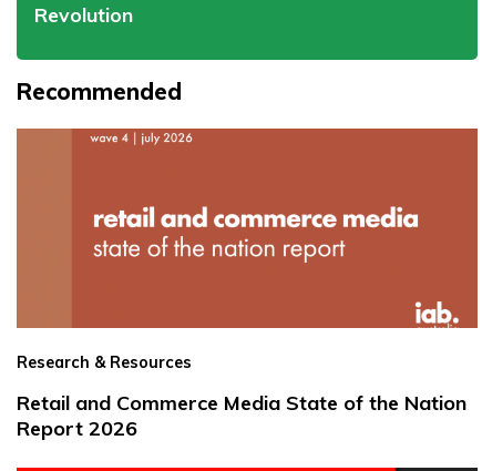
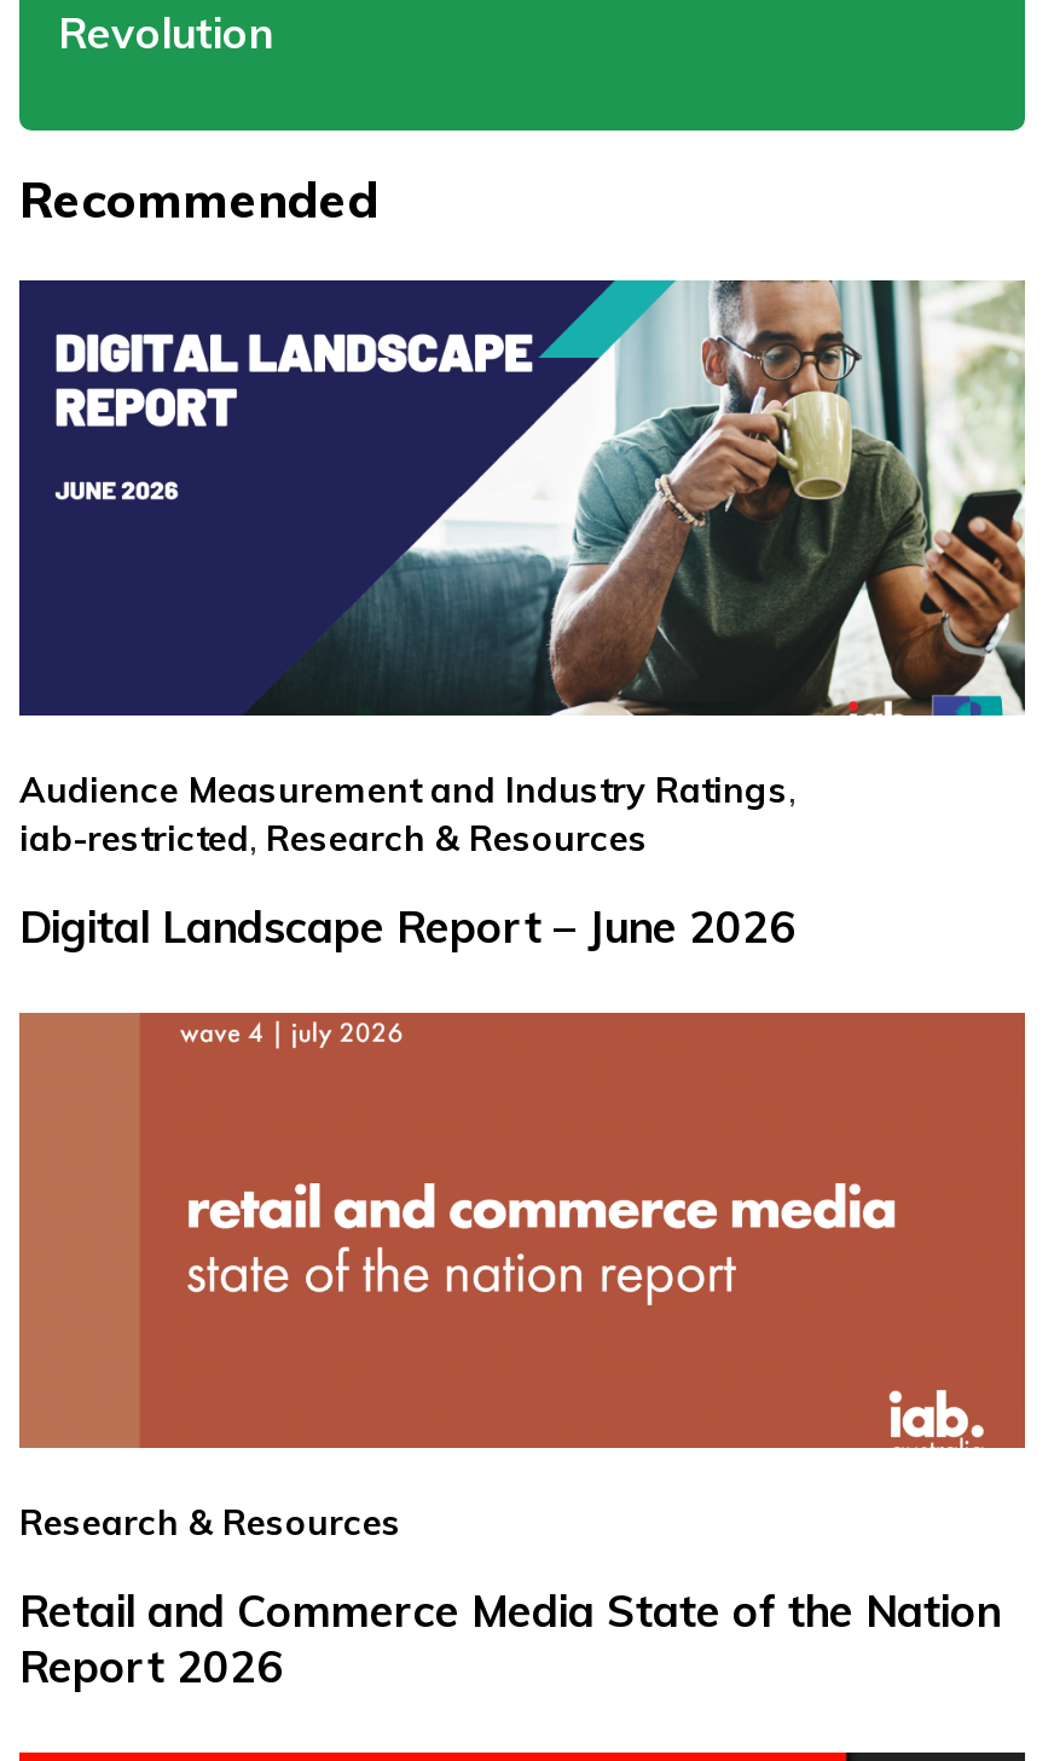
none -> [17,278,1027,955] [image] | Audience Measurement and Industry Ratings, | iab-restricted, Research & Resources | Digital Landscape Report – June 2026

